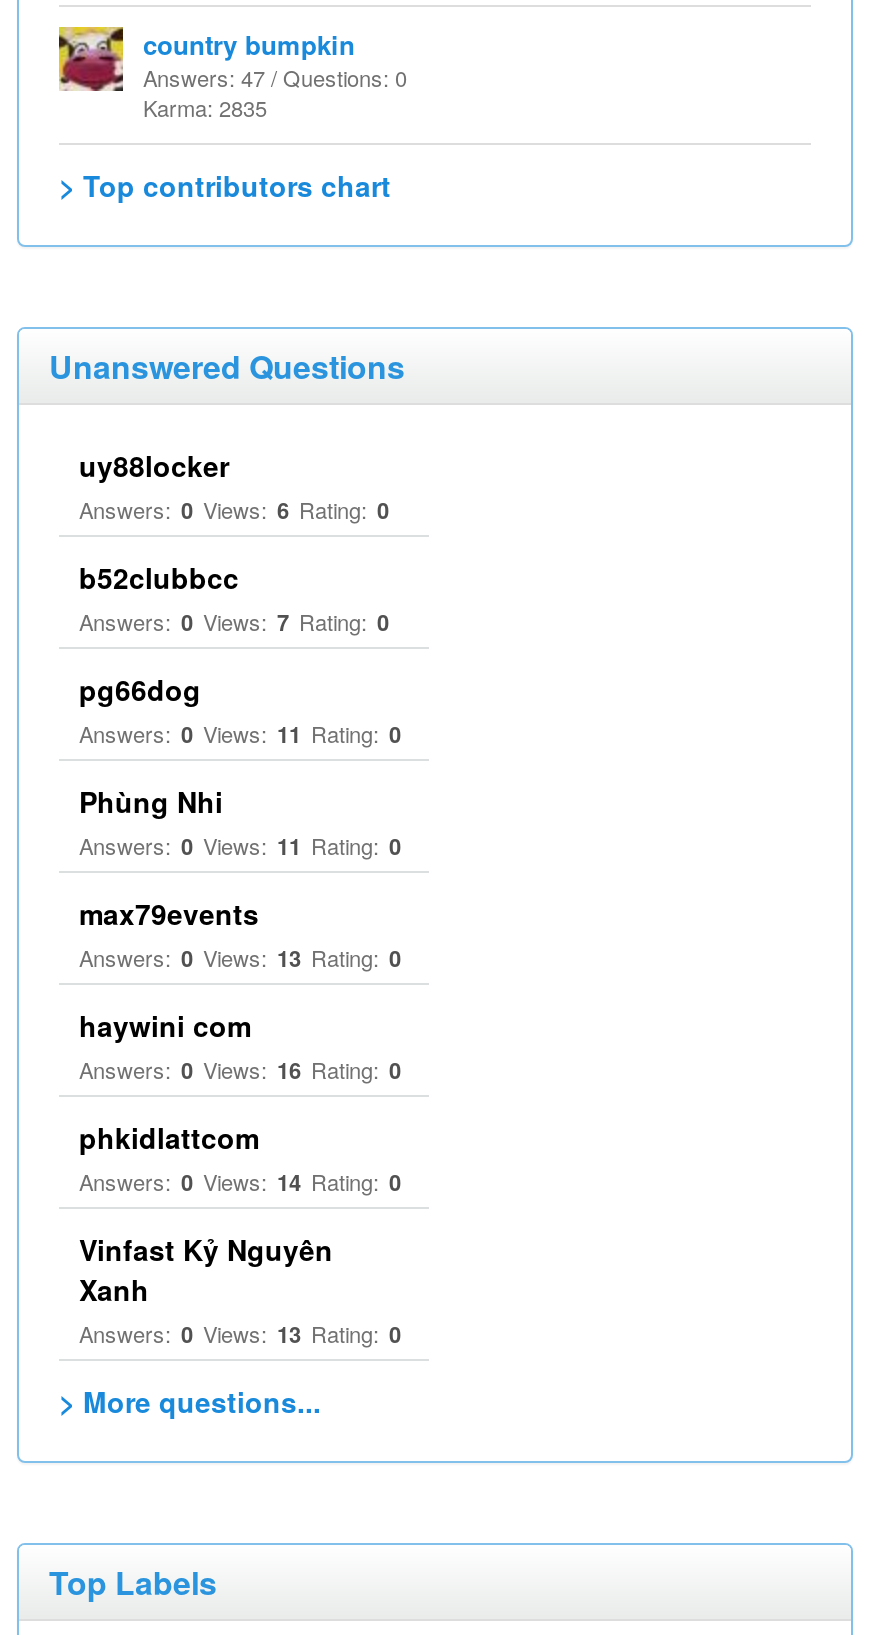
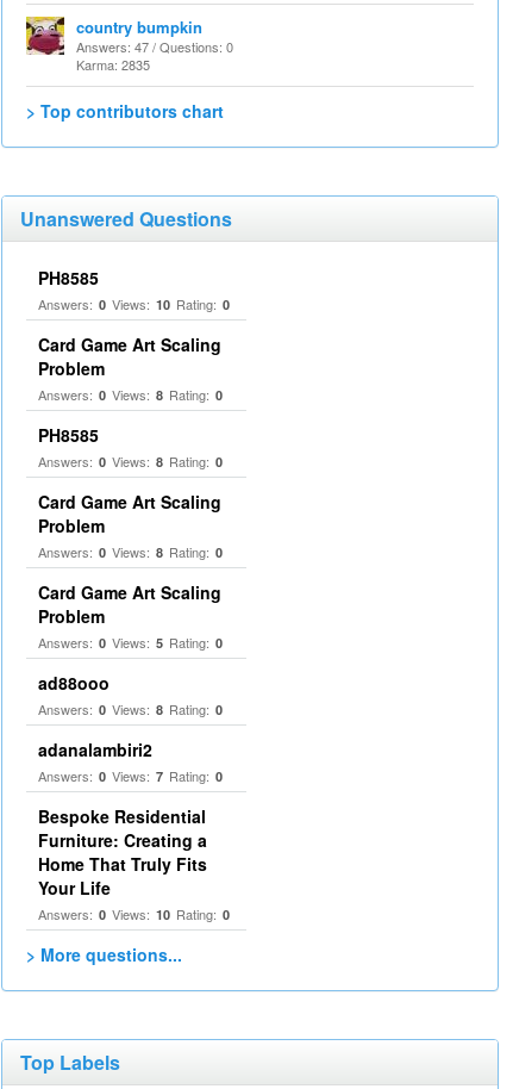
[79,445,389,597] uy88locker | Answers: 0 Views: 6 Rating: 0 | b52clubbcc -> [38,266,230,761] PH8585 | Answers: 0 Views: 10 Rating: 0 | Card Game Art Scaling | Problem | Answers: 0 Views: 8 Rating: 0 | PH8585 | Answers: 0 Views: 8 Rating: 0 | Card Game Art Scaling | Problem | Answers: 0 Views: 8 Rating: 0 | Card Game Art Scaling | Problem | Answers: 0 Views: 5 Rating: 0 | ad88ooo | Answers: 0 Views: 8 Rating: 0 | adanalambiri2
moved [79,605,389,637] -> [38,766,223,785]: Answers: 0 Views: 7 Rating: 0
[79,669,401,1349] pg66dog | Answers: 0 Views: 11 Rating: 0 | Phùng Nhi | Answers: 0 Views: 11 Rating: 0 | max79events | Answers: 0 Views: 13 Rating: 0 | haywini com | Answers: 0 Views: 16 Rating: 0 | phkidlattcom | Answers: 0 Views: 14 Rating: 0 | Vinfast Kỷ Nguyên | Xanh | Answers: 0 Views: 13 Rating: 0 -> [38,804,230,923] Bespoke Residential | Furniture: Creating a | Home That Truly Fits | Your Life | Answers: 0 Views: 10 Rating: 0

